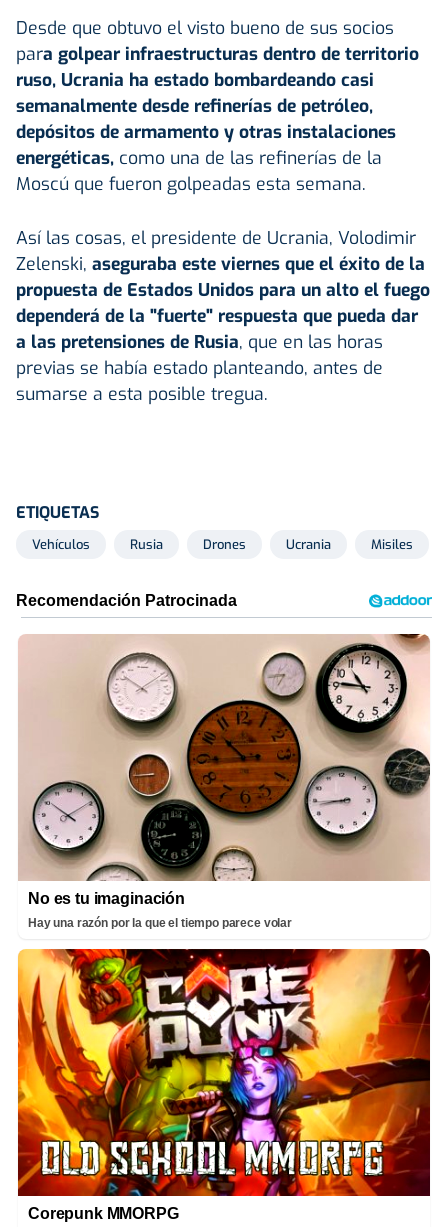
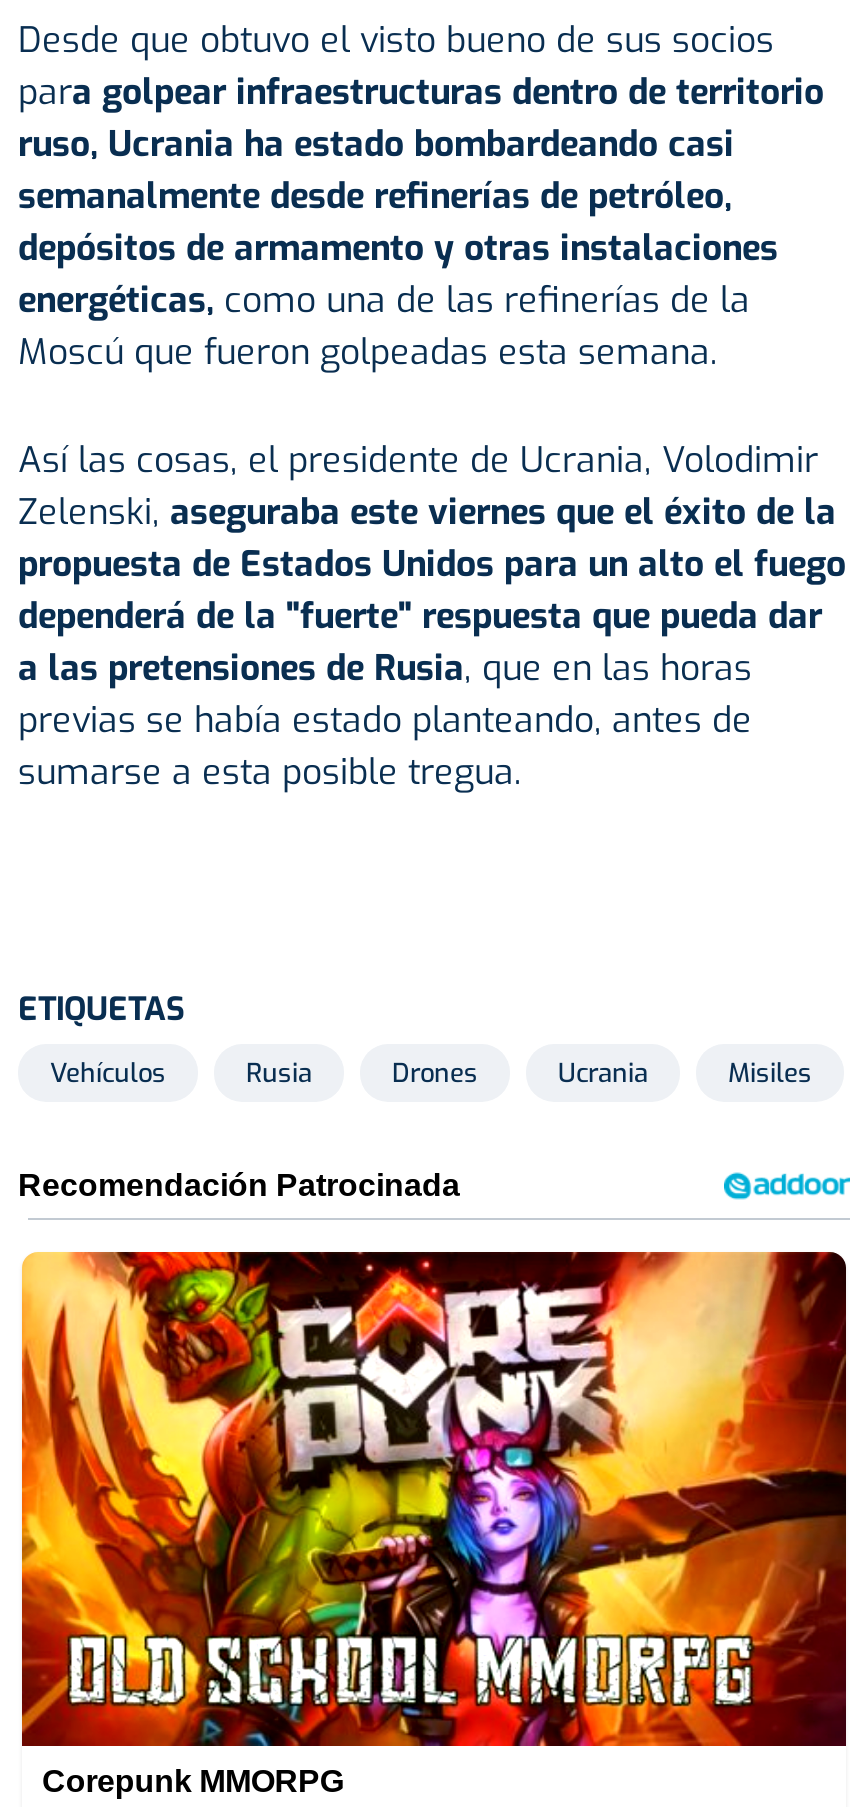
[18,634,431,930] [image] | No es tu imaginación | Hay una razón por la que el tiempo parece volar -> none

